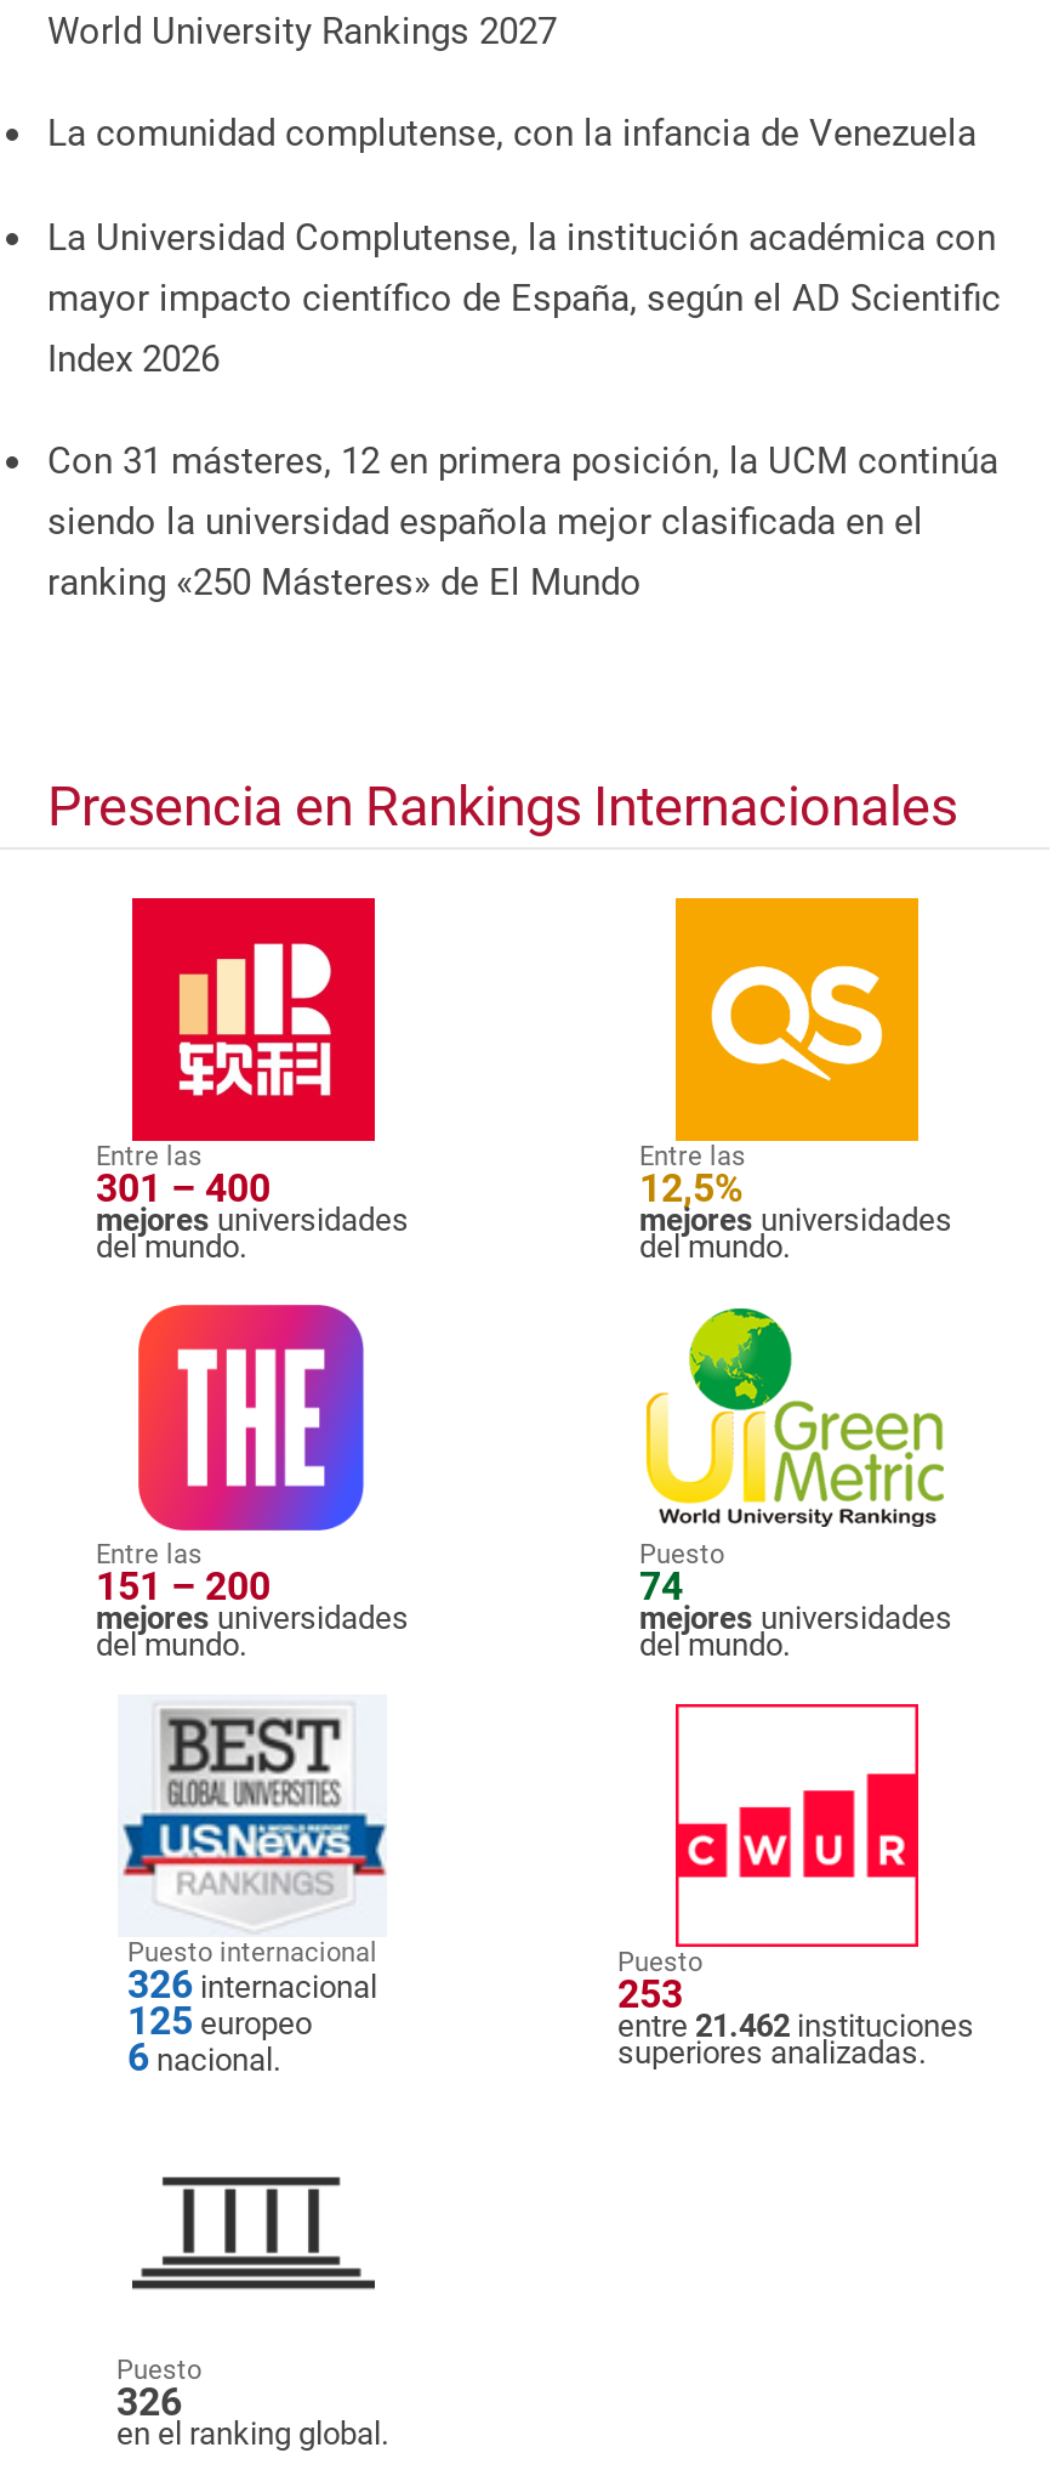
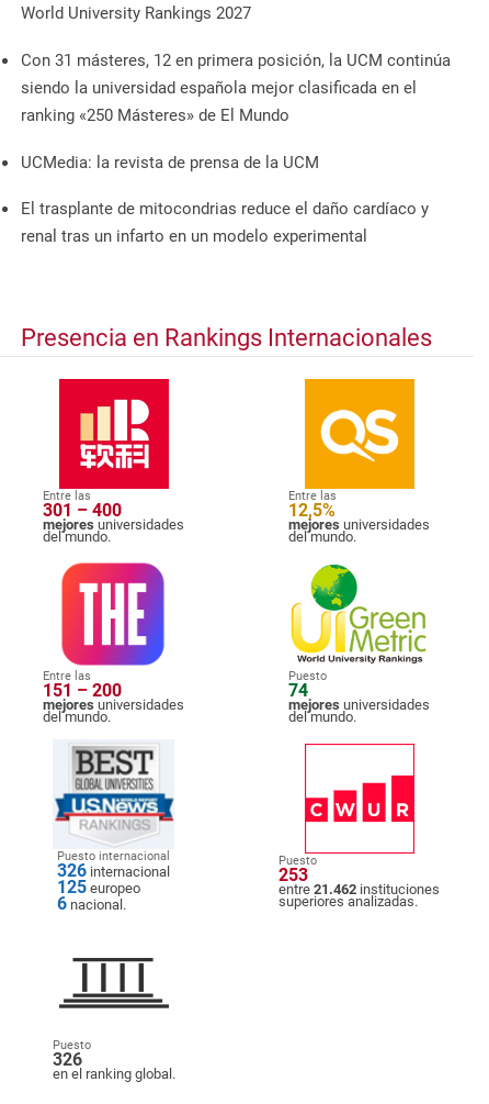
[47,112,1001,380] La comunidad complutense, con la infancia de Venezuela | La Universidad Complutense, la institución académica con | mayor impacto científico de España, según el AD Scientific | Index 2026 -> none
moved [47,440,998,605] -> [21,51,451,125]: Con 31 másteres, 12 en primera posición, la UCM continúa | siendo la universidad española mejor clasificada en el | ranking «250 Másteres» de El Mundo
none -> [21,152,429,246] UCMedia: la revista de prensa de la UCM | El trasplante de mitocondrias reduce el daño cardíaco y | renal tras un infarto en un modelo experimental

